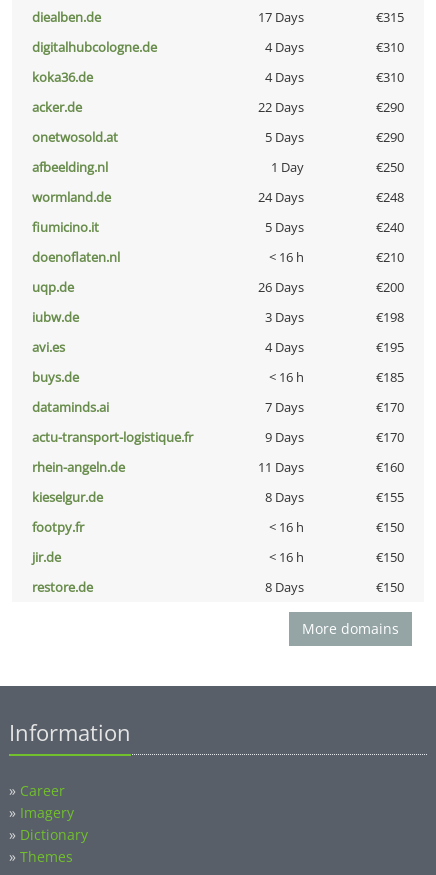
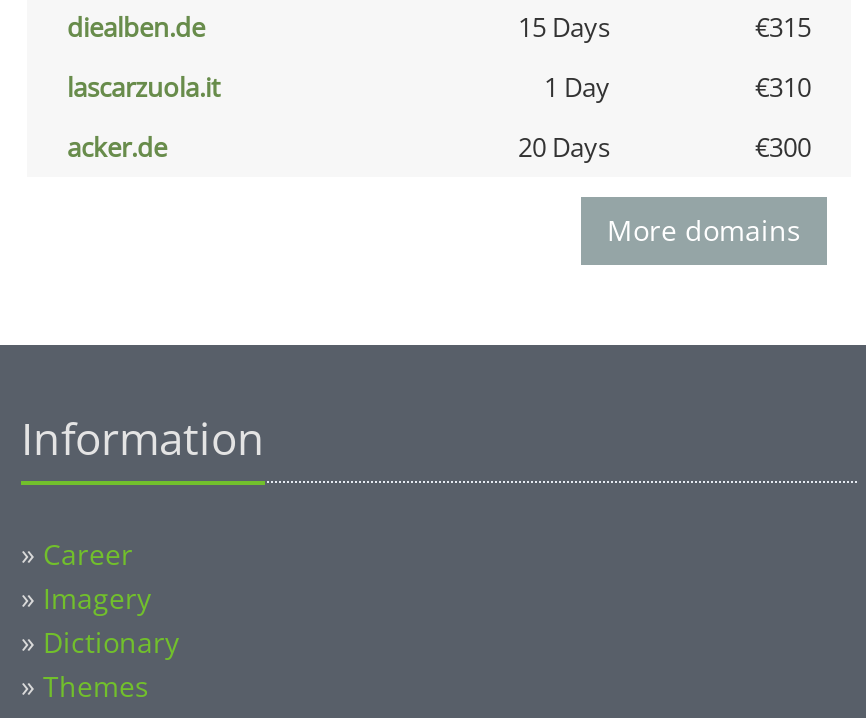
[257,8,303,26] 17 Days -> [518,9,610,45] 15 Days
[32,38,404,86] digitalhubcologne.de | 4 Days | €310 | koka36.de | 4 Days -> [67,69,610,105] lascarzuola.it | 1 Day
[32,98,404,596] 22 Days | €290 | onetwosold.at | 5 Days | €290 | afbeelding.nl | 1 Day | €250 | wormland.de | 24 Days | €248 | fiumicino.it | 5 Days | €240 | doenoflaten.nl | < 16 h | €210 | uqp.de | 26 Days | €200 | iubw.de | 3 Days | €198 | avi.es | 4 Days | €195 | buys.de | < 16 h | €185 | dataminds.ai | 7 Days | €170 | actu-transport-logistique.fr | 9 Days | €170 | rhein-angeln.de | 11 Days | €160 | kieselgur.de | 8 Days | €155 | footpy.fr | < 16 h | €150 | jir.de | < 16 h | €150 | restore.de | 8 Days | €150 -> [518,129,811,165] 20 Days | €300

